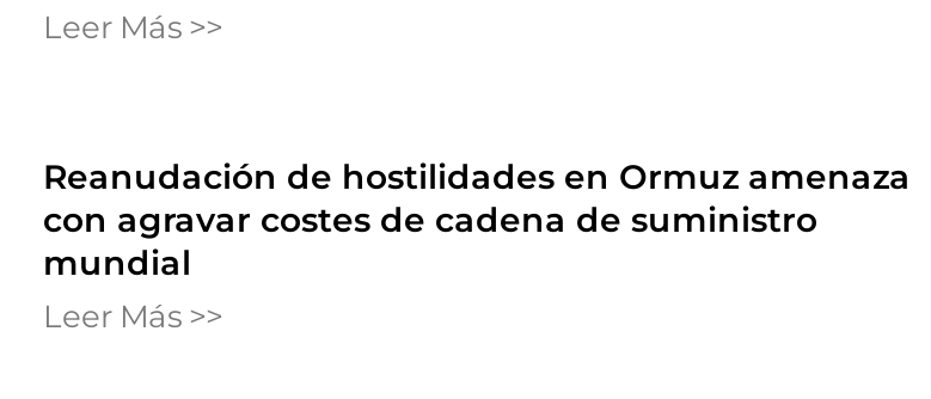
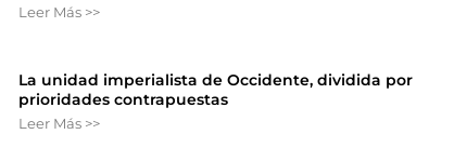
[43,155,911,284] Reanudación de hostilidades en Ormuz amenaza | con agravar costes de cadena de suministro | mundial -> [18,70,413,109] La unidad imperialista de Occidente, dividida por | prioridades contrapuestas

